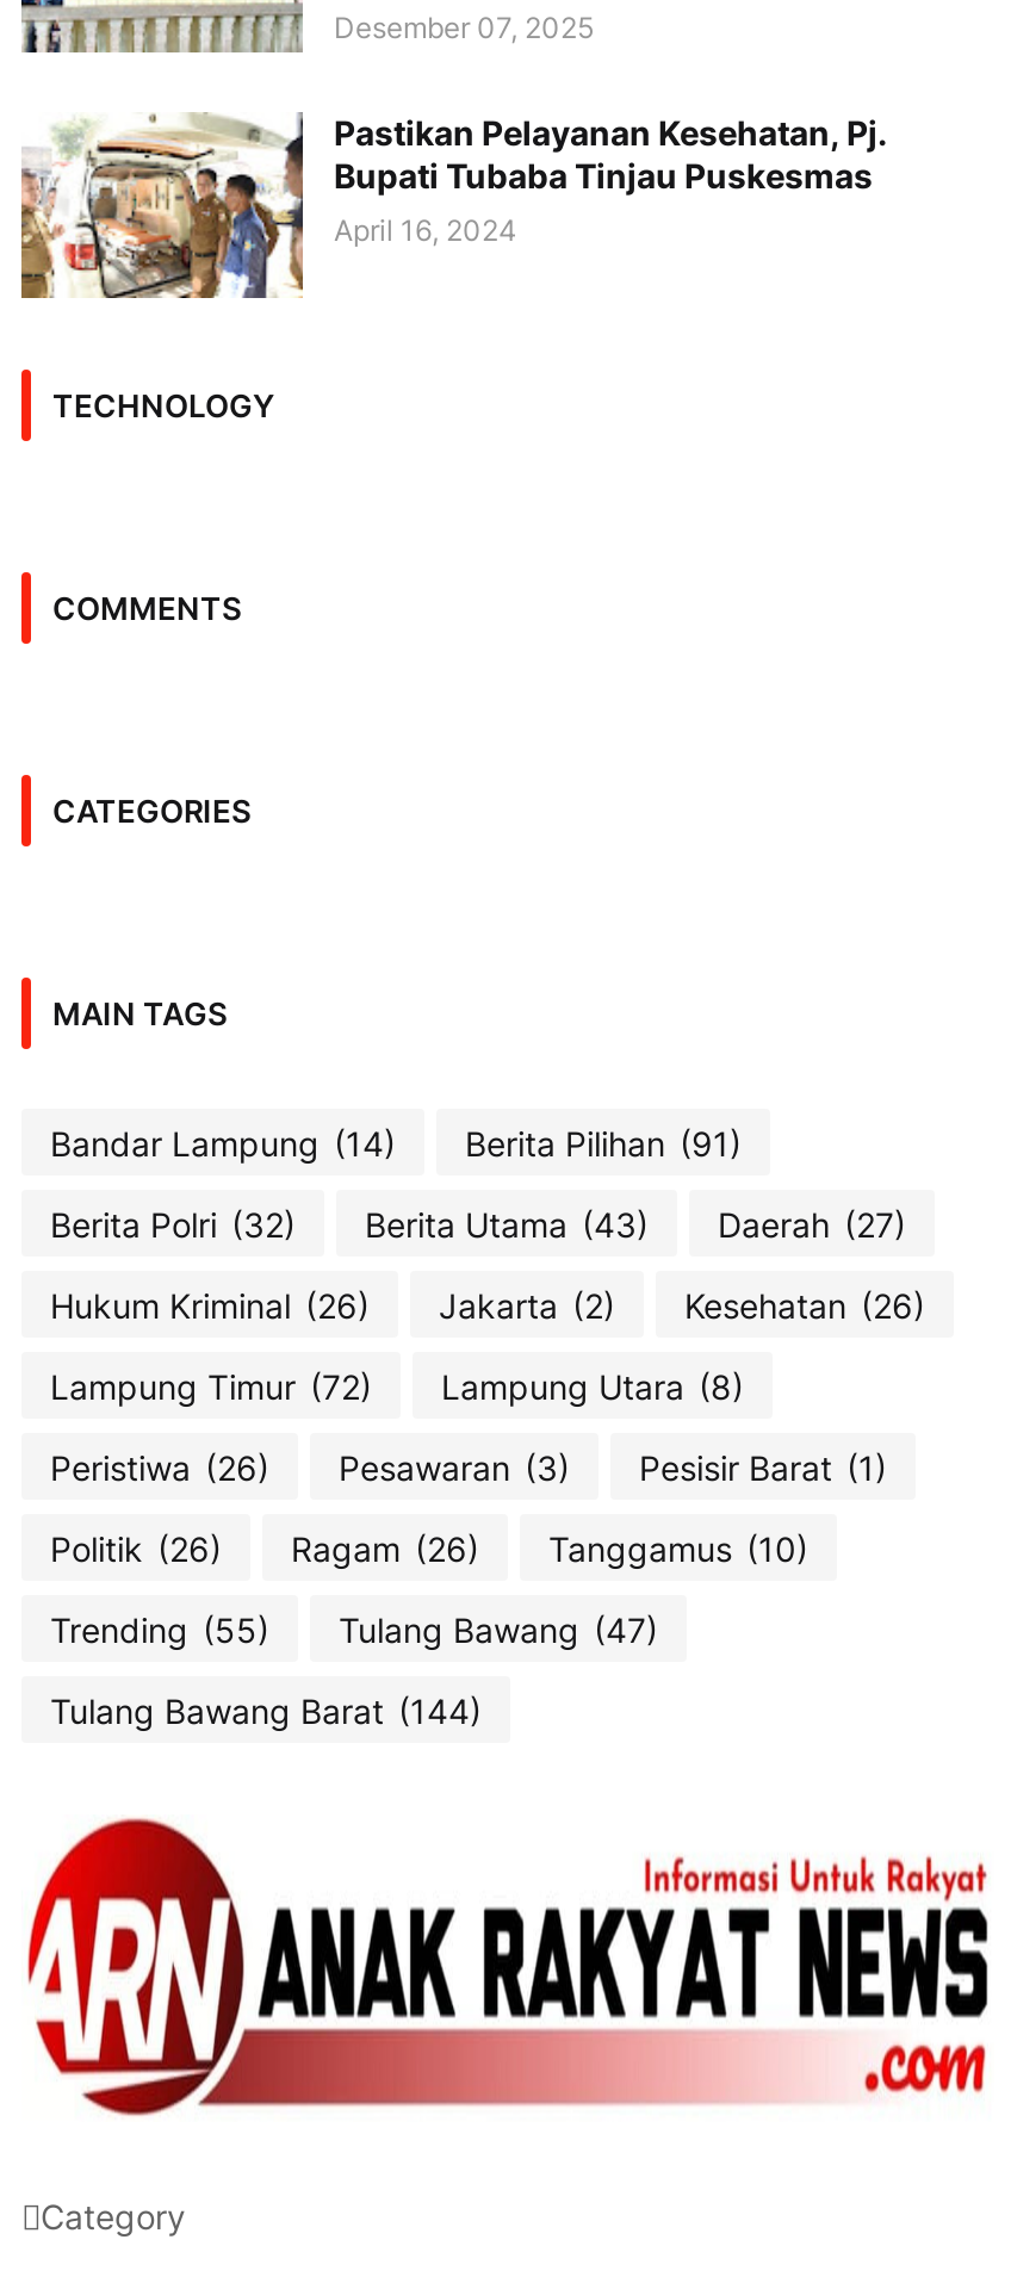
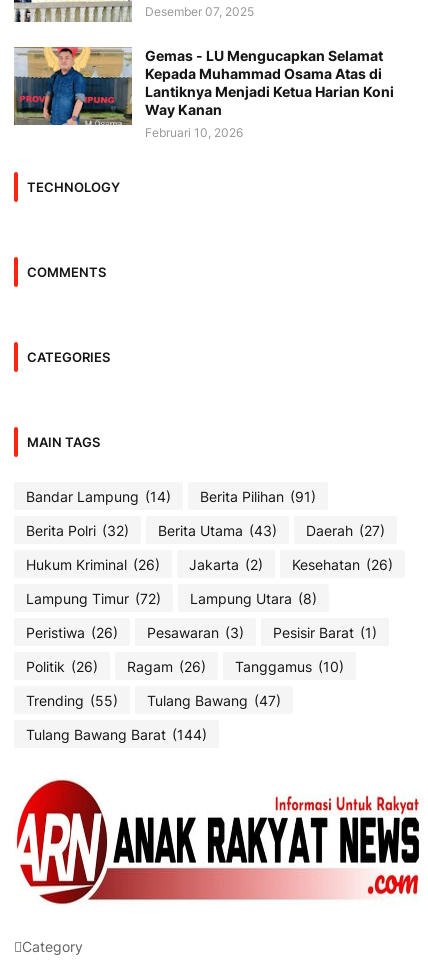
[21,112,887,300] [image] | Pastikan Pelayanan Kesehatan, Pj. | Bupati Tubaba Tinjau Puskesmas | April 16, 2024 -> [14,46,394,140] [image] | Gemas - LU Mengucapkan Selamat | Kepada Muhammad Osama Atas di | Lantiknya Menjadi Ketua Harian Koni | Way Kanan | Februari 10, 2026

